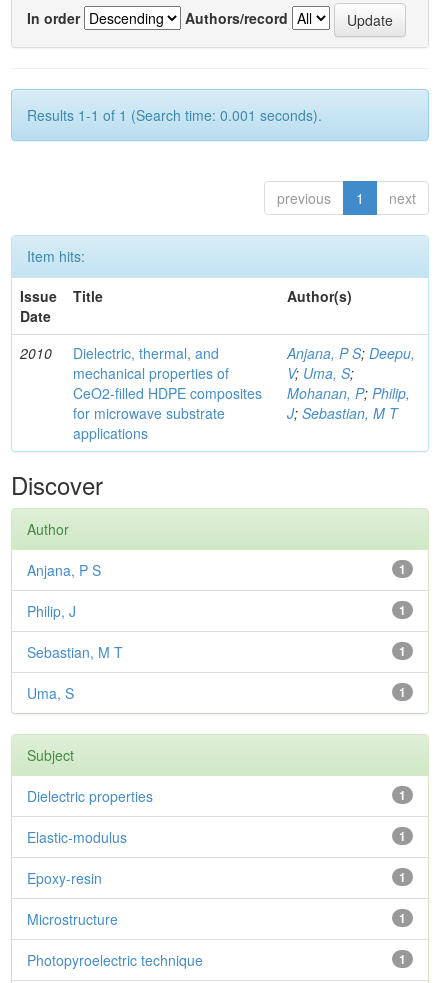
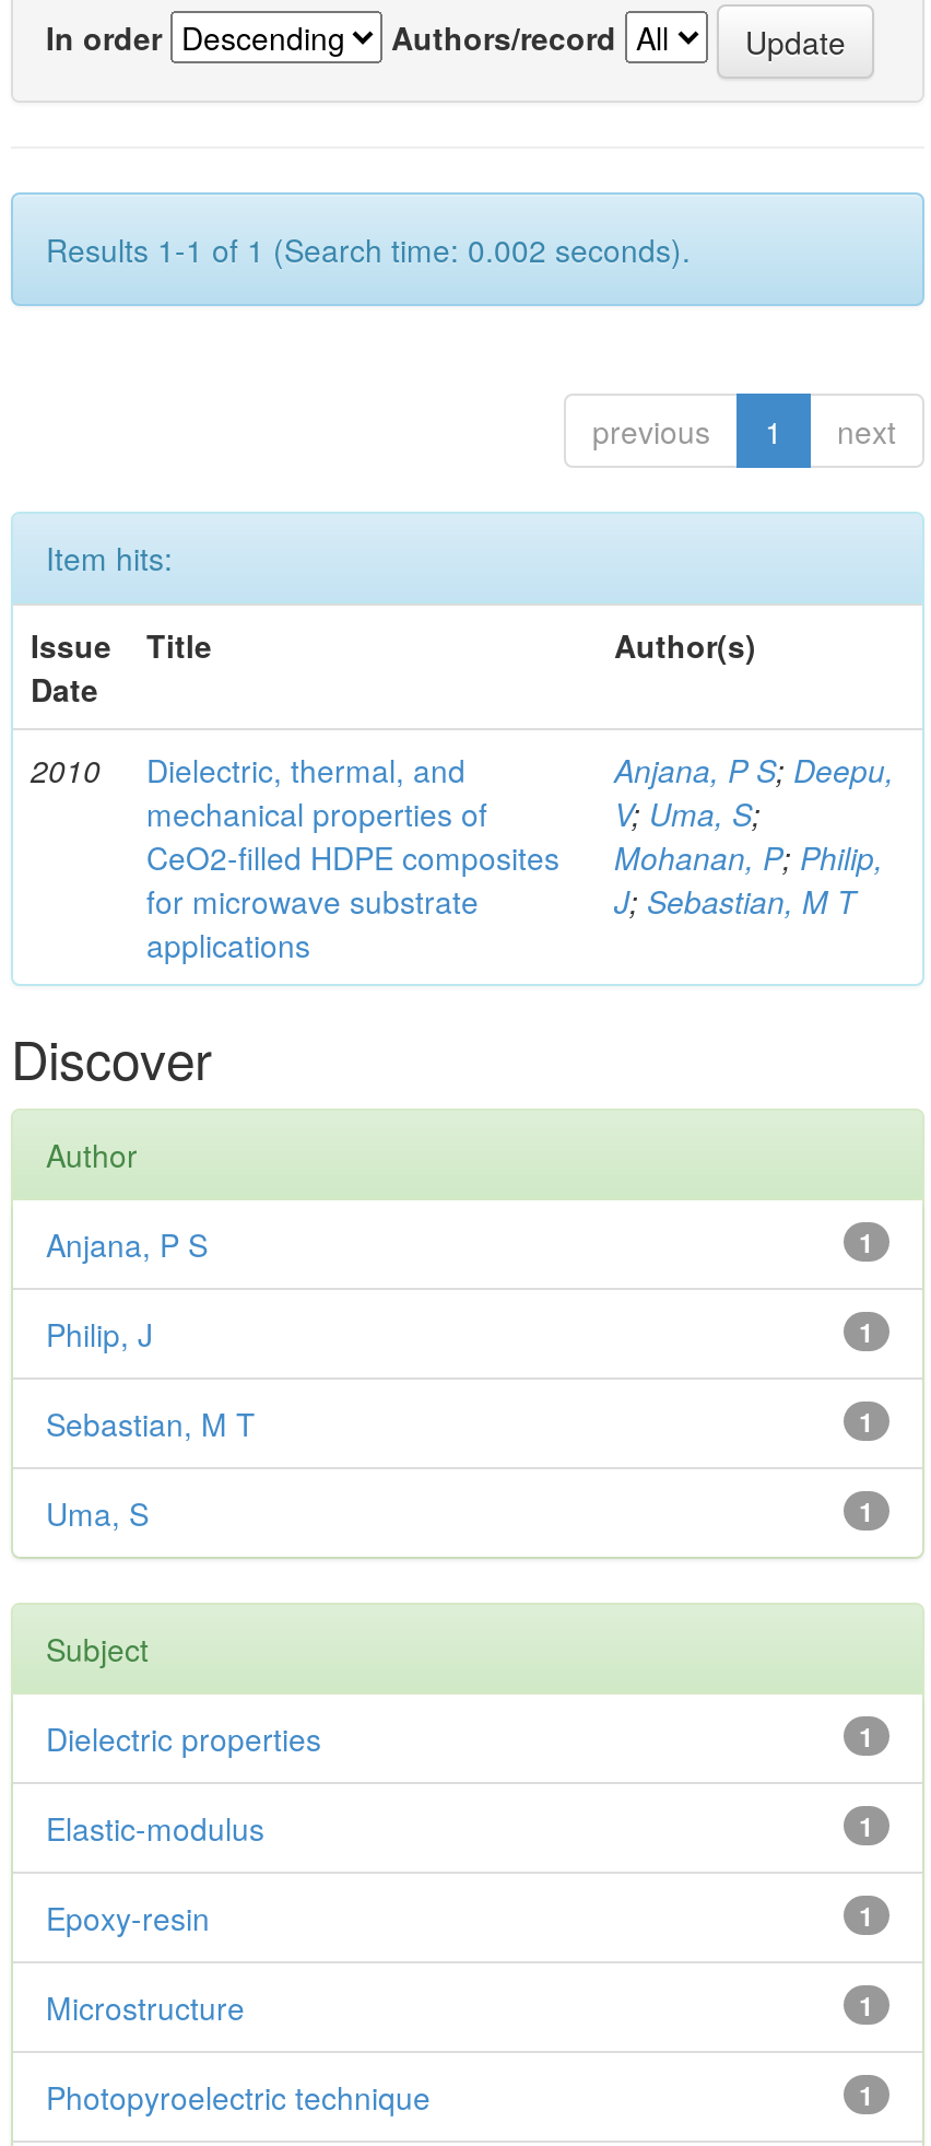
[27,105,322,125] Results 1-1 of 1 (Search time: 0.001 seconds). -> [46,227,691,271] Results 1-1 of 1 (Search time: 0.002 seconds).

